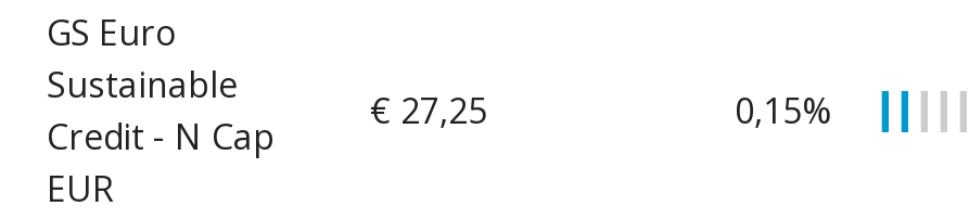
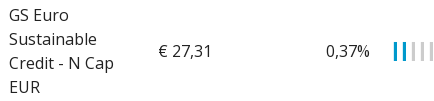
[370,87,487,134] € 27,25 -> [158,40,212,62] € 27,31
[735,87,830,134] 0,15% -> [326,40,370,62] 0,37%

